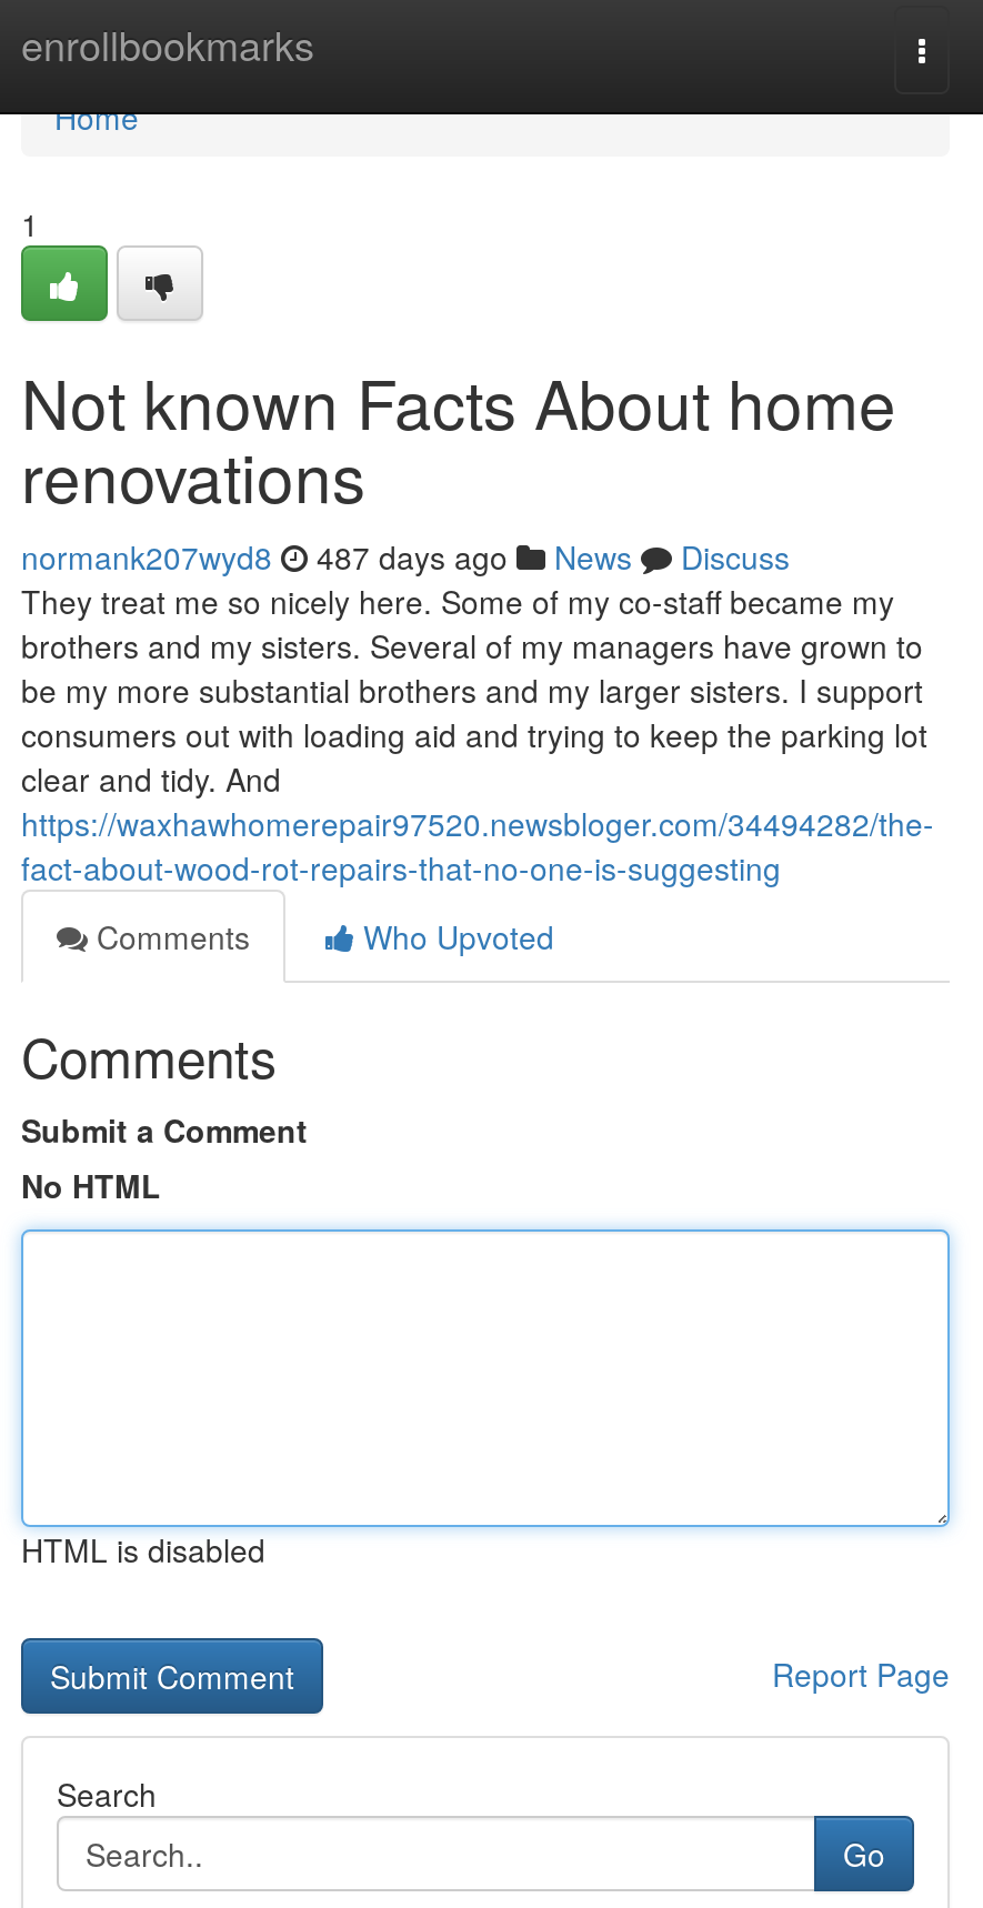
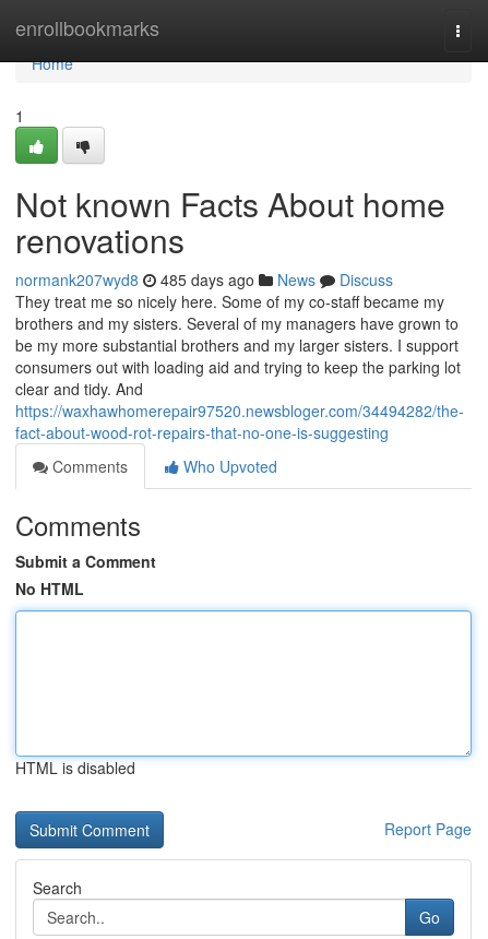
[21,534,790,579] normank207wyd8 487 days ago News Discuss -> [15,269,393,290] normank207wyd8 485 days ago News Discuss

